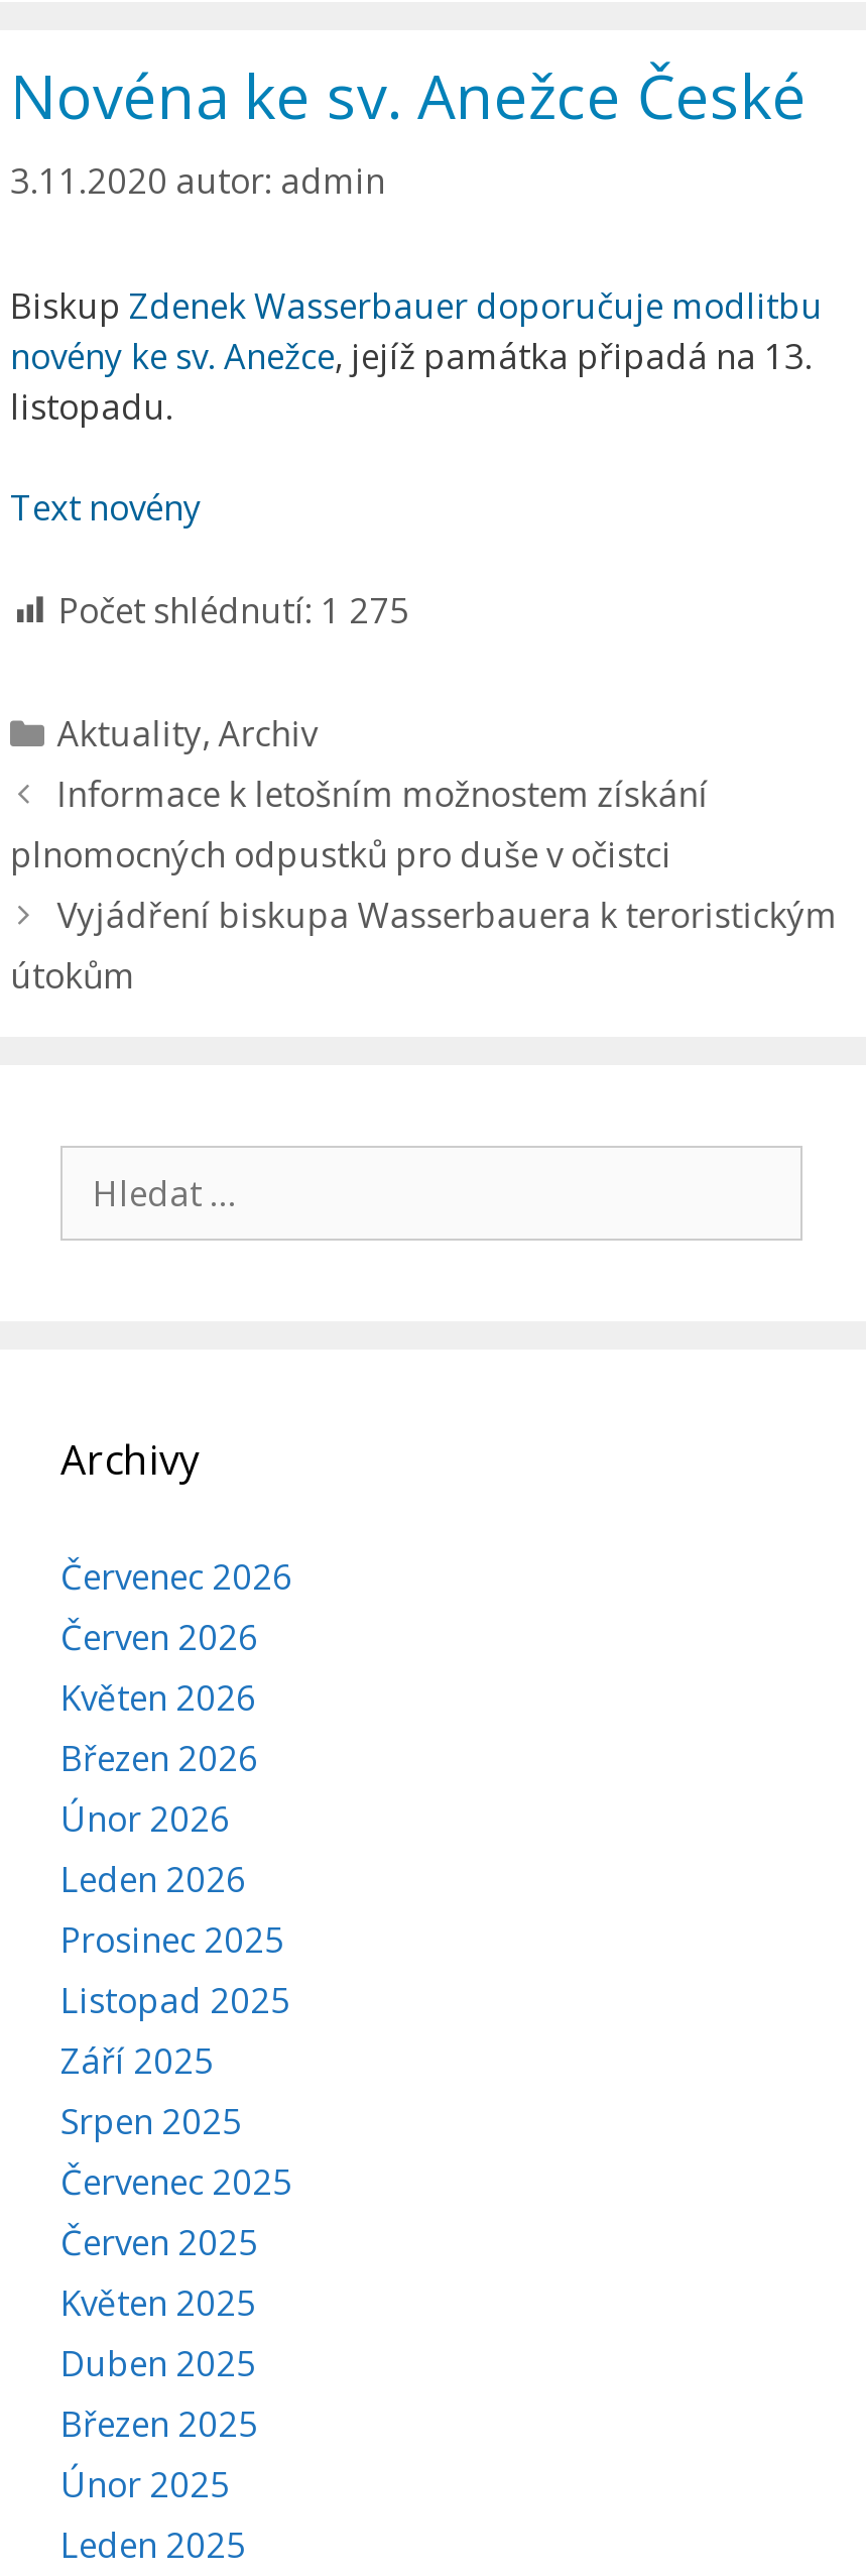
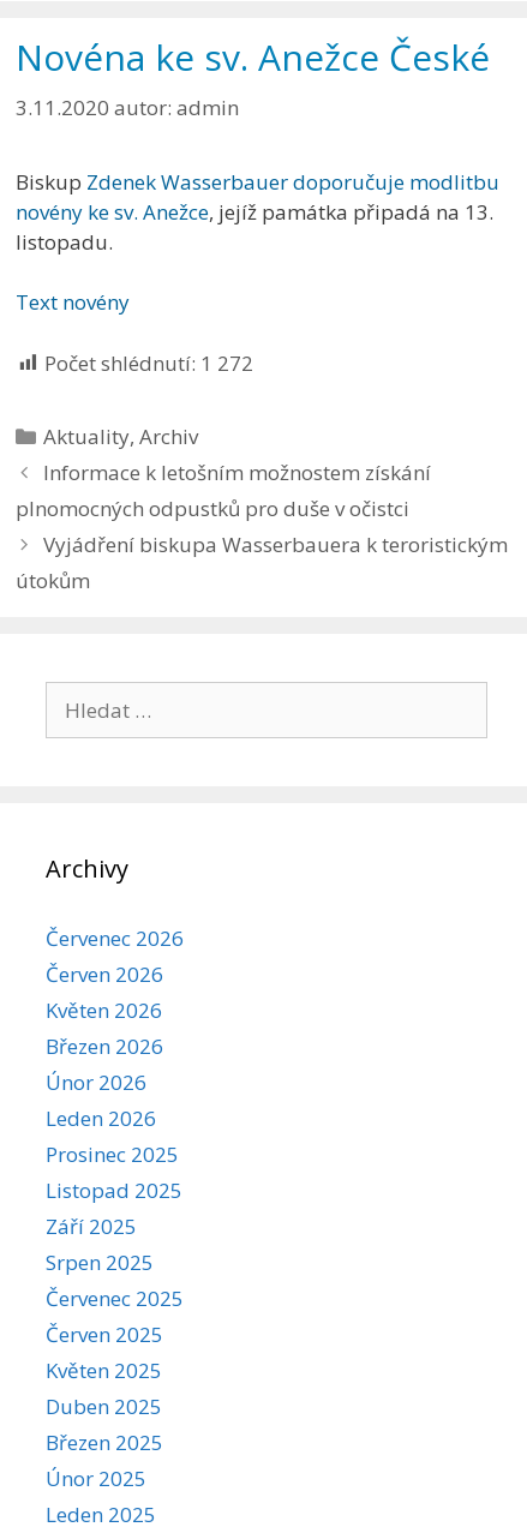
[58,587,409,633] Počet shlédnutí: 1 275 -> [44,349,253,377] Počet shlédnutí: 1 272

